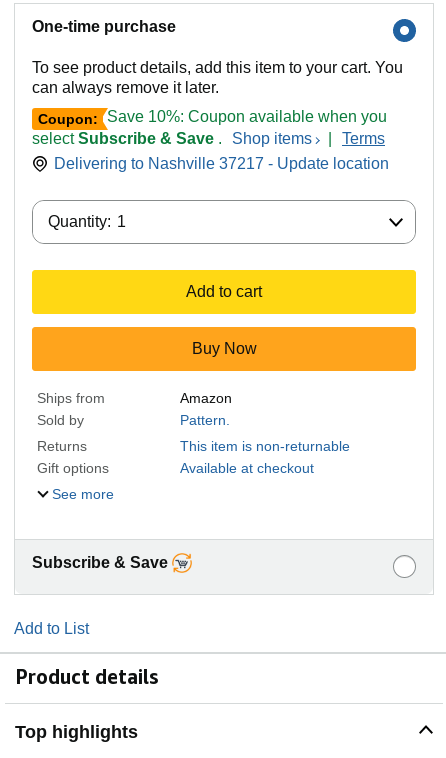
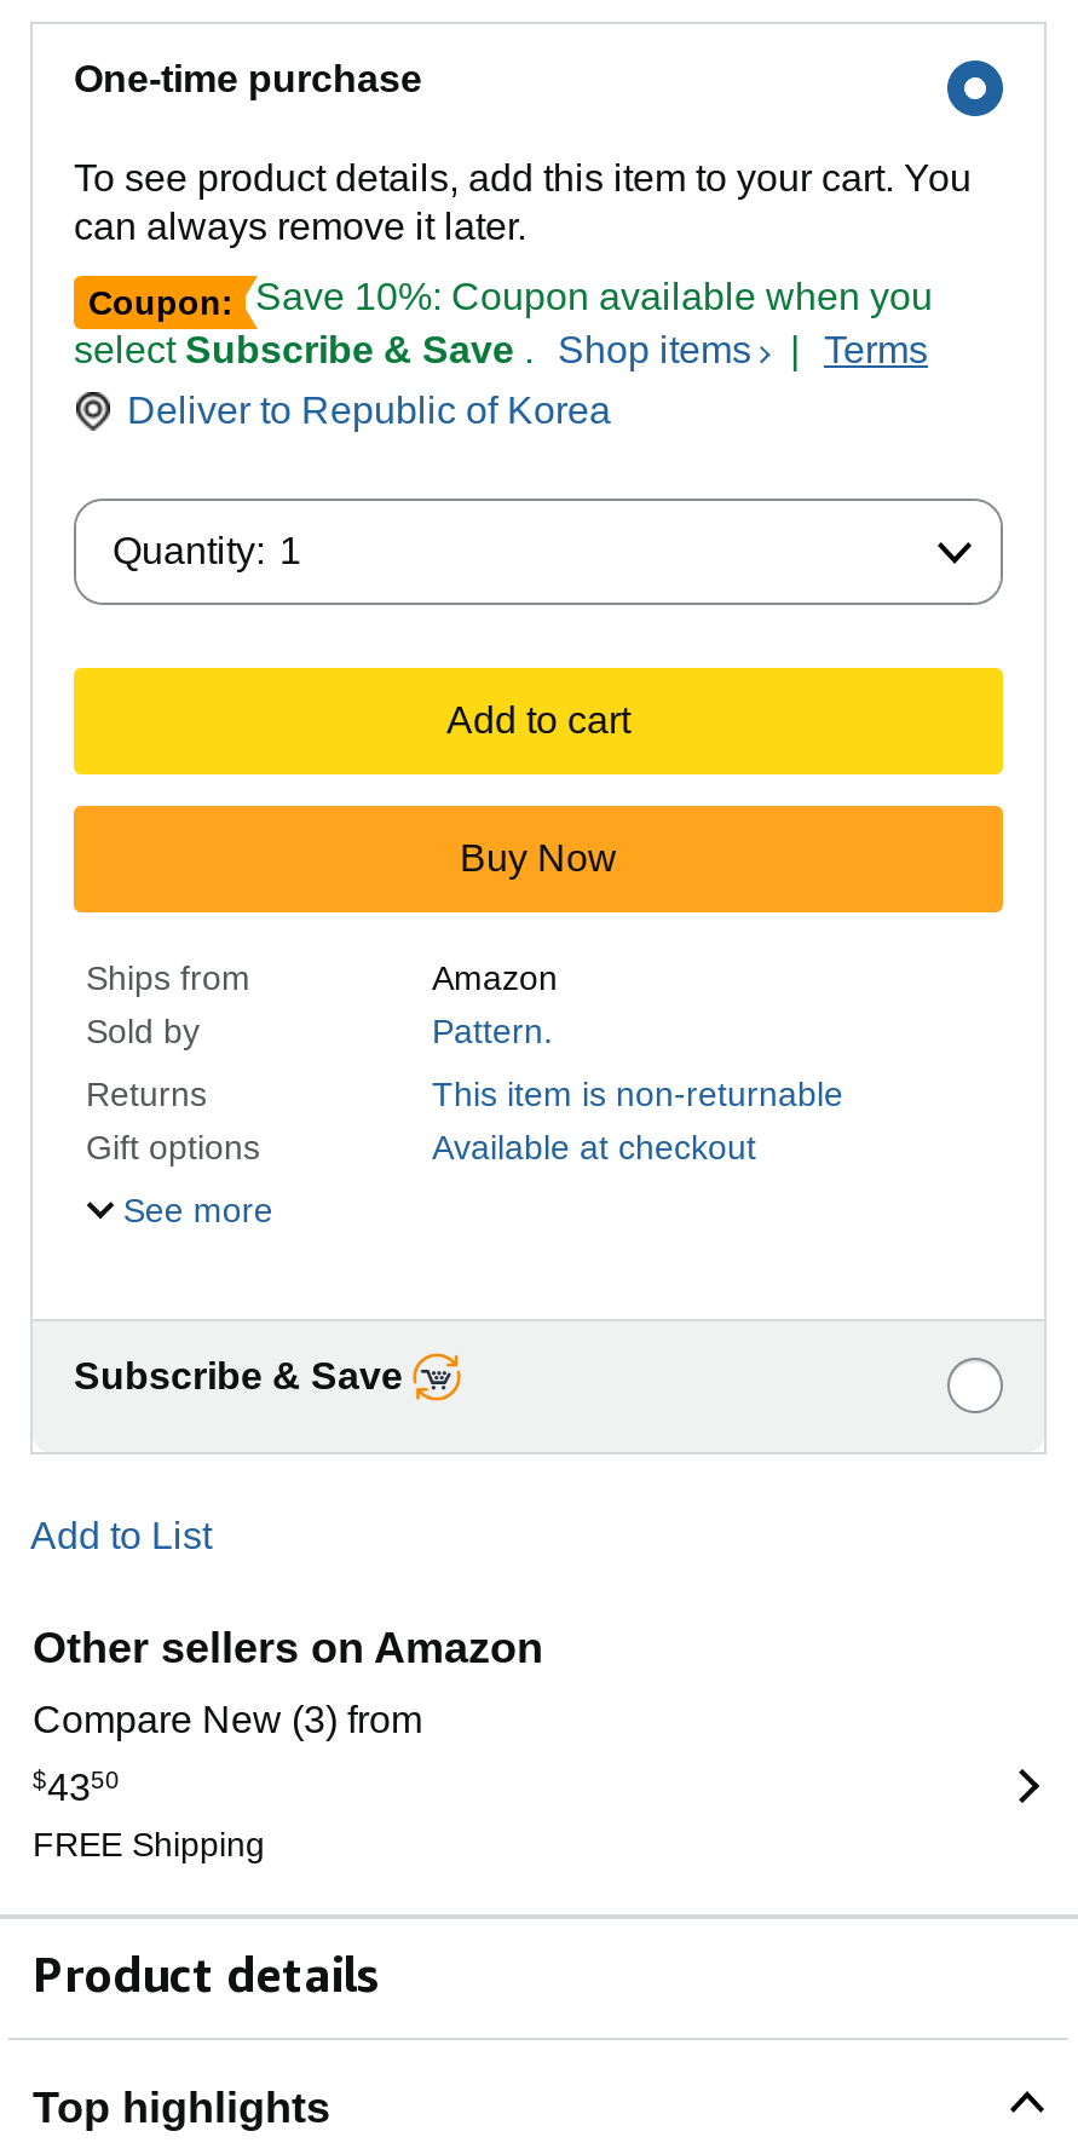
[54,155,389,172] Delivering to Nashville 37217 - Update location -> [127,390,611,431] Deliver to Republic of Korea
none -> [33,1624,543,1864] Other sellers on Amazon | Compare New (3) from | $4350 | FREE Shipping

